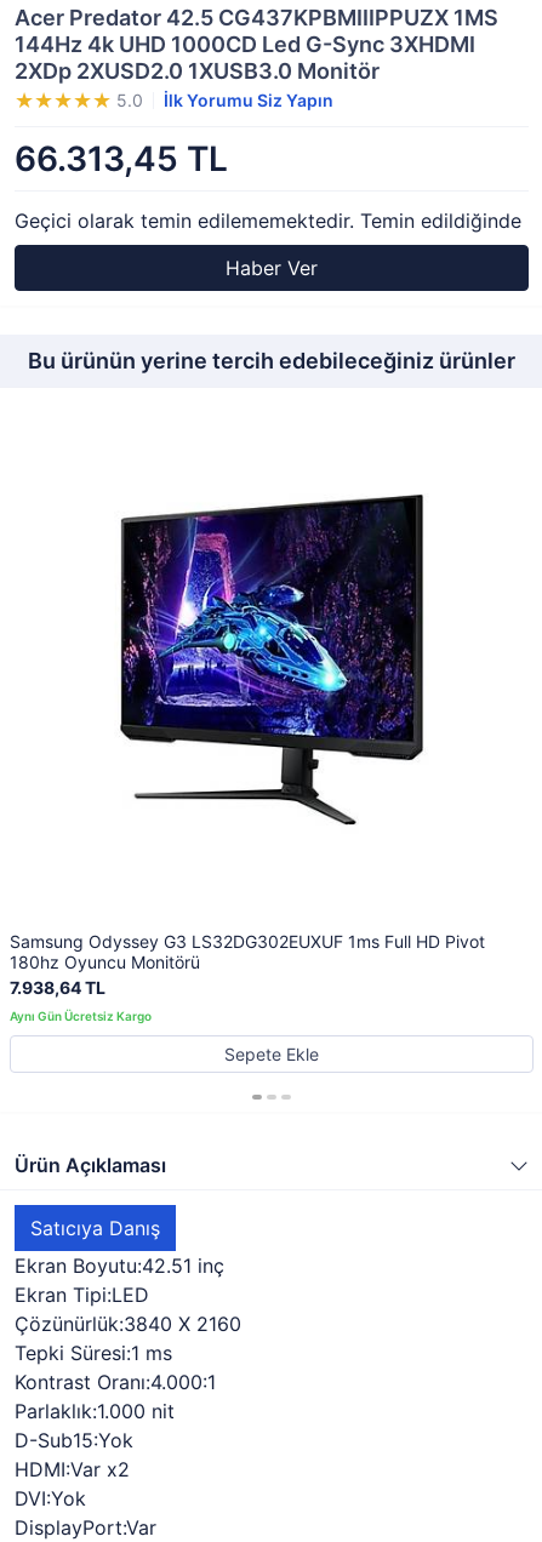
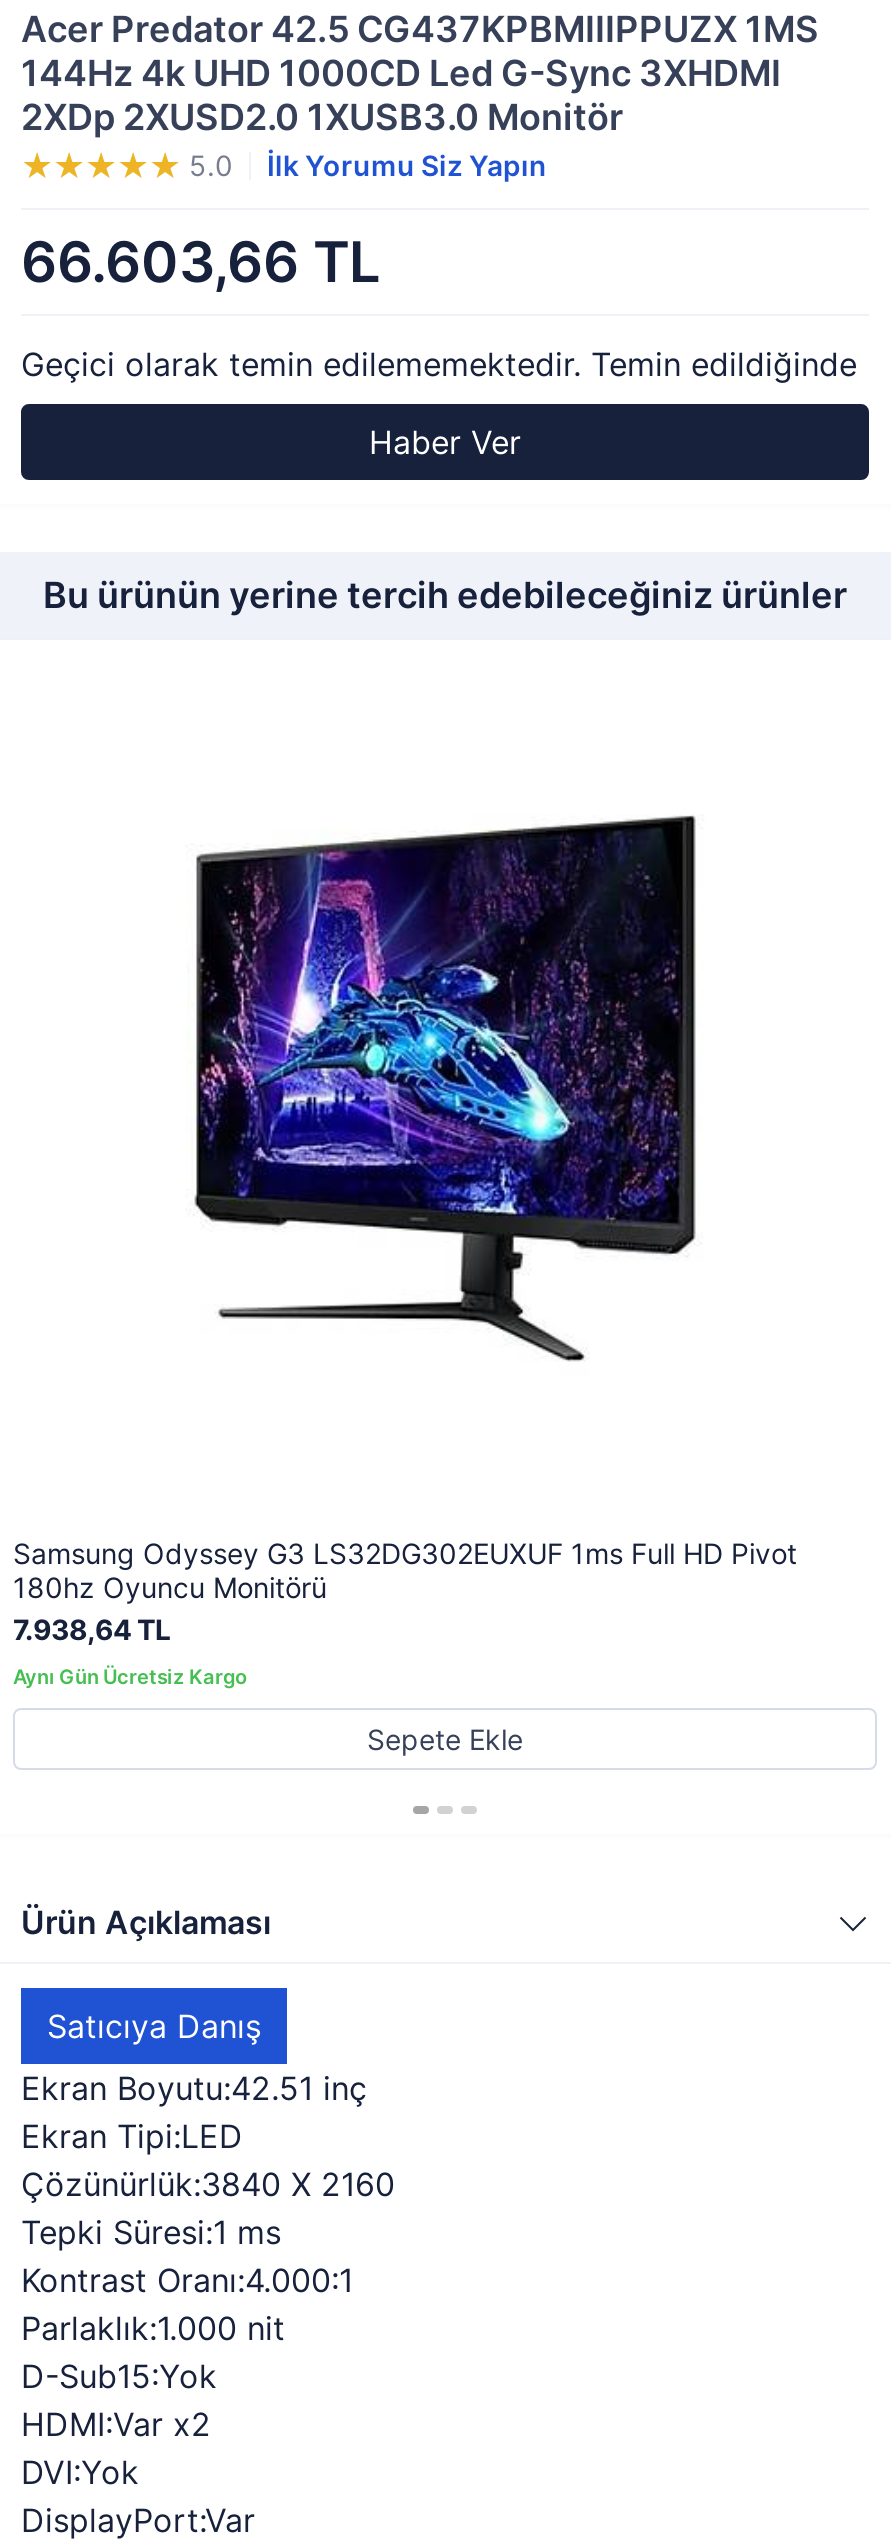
[15,138,228,179] 66.313,45 TL -> [21,228,381,296] 66.603,66 TL

